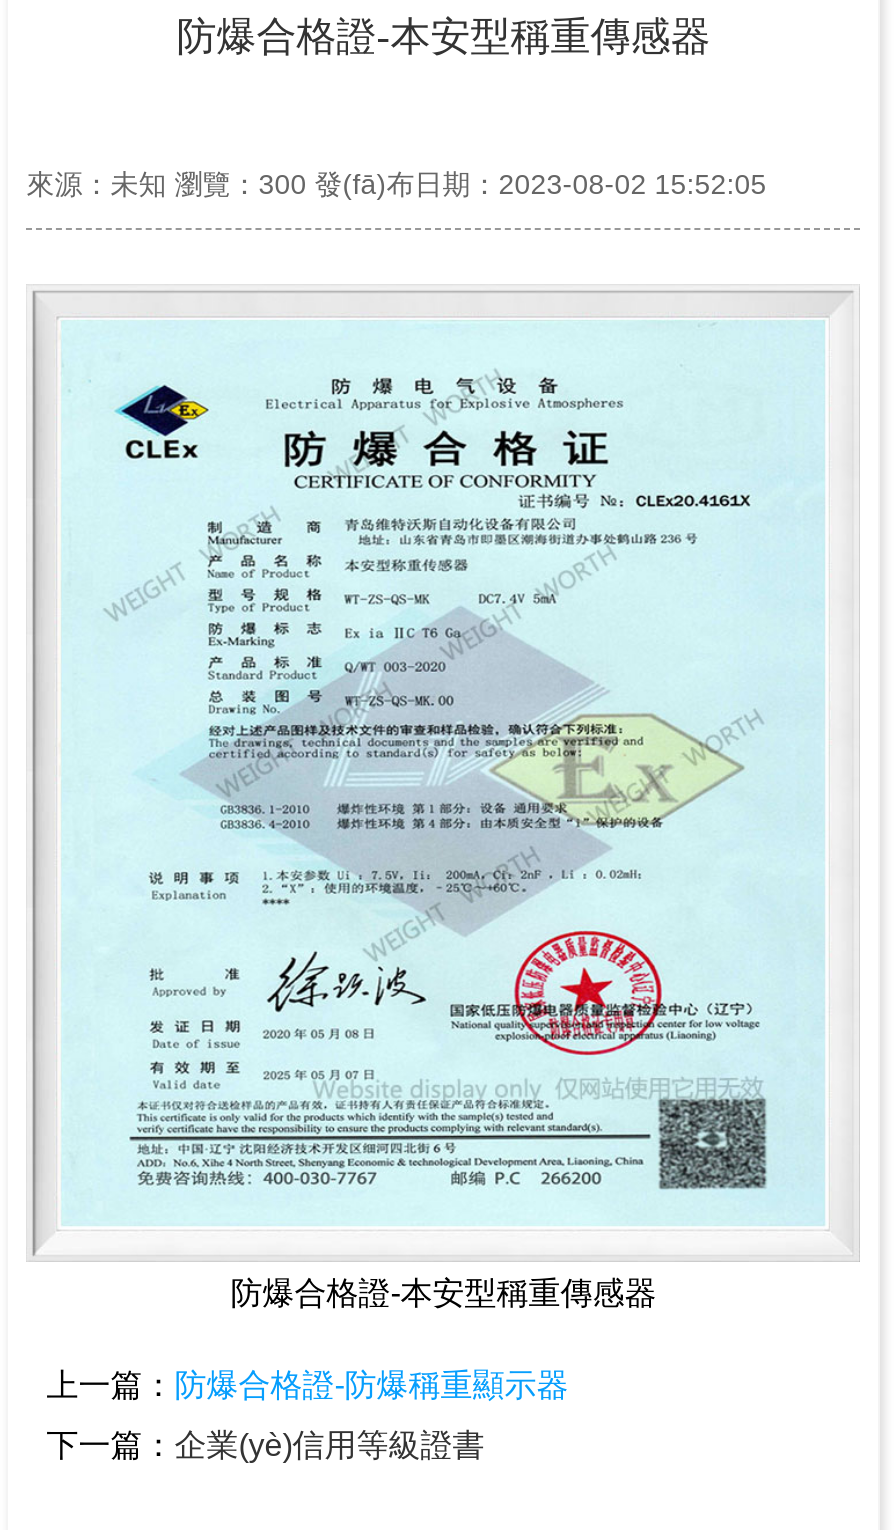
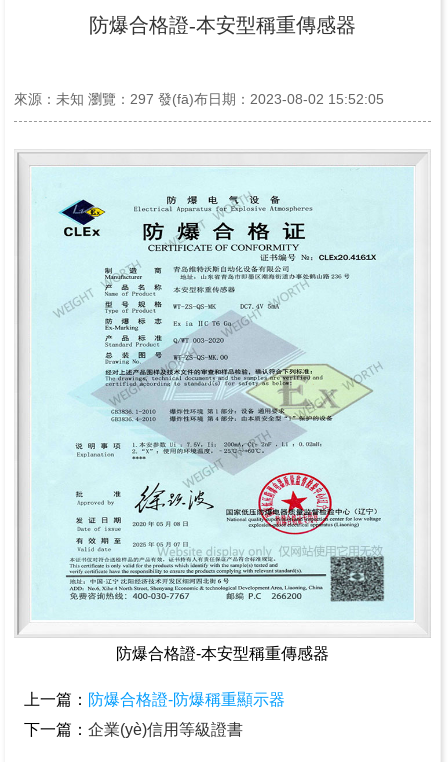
[26,168,766,200] 來源：未知 瀏覽：300 發(fā)布日期：2023-08-02 15:52:05 -> [14,91,384,107] 來源：未知 瀏覽：297 發(fā)布日期：2023-08-02 15:52:05

